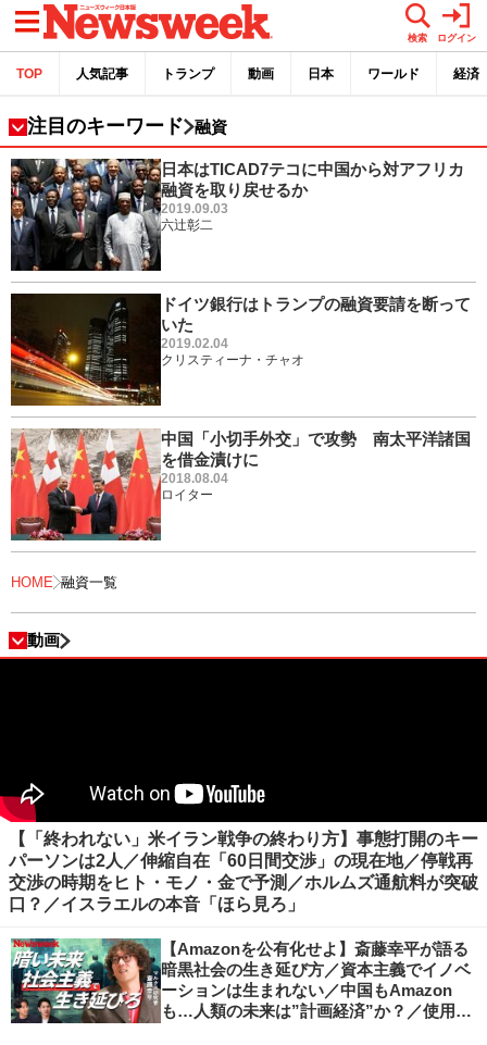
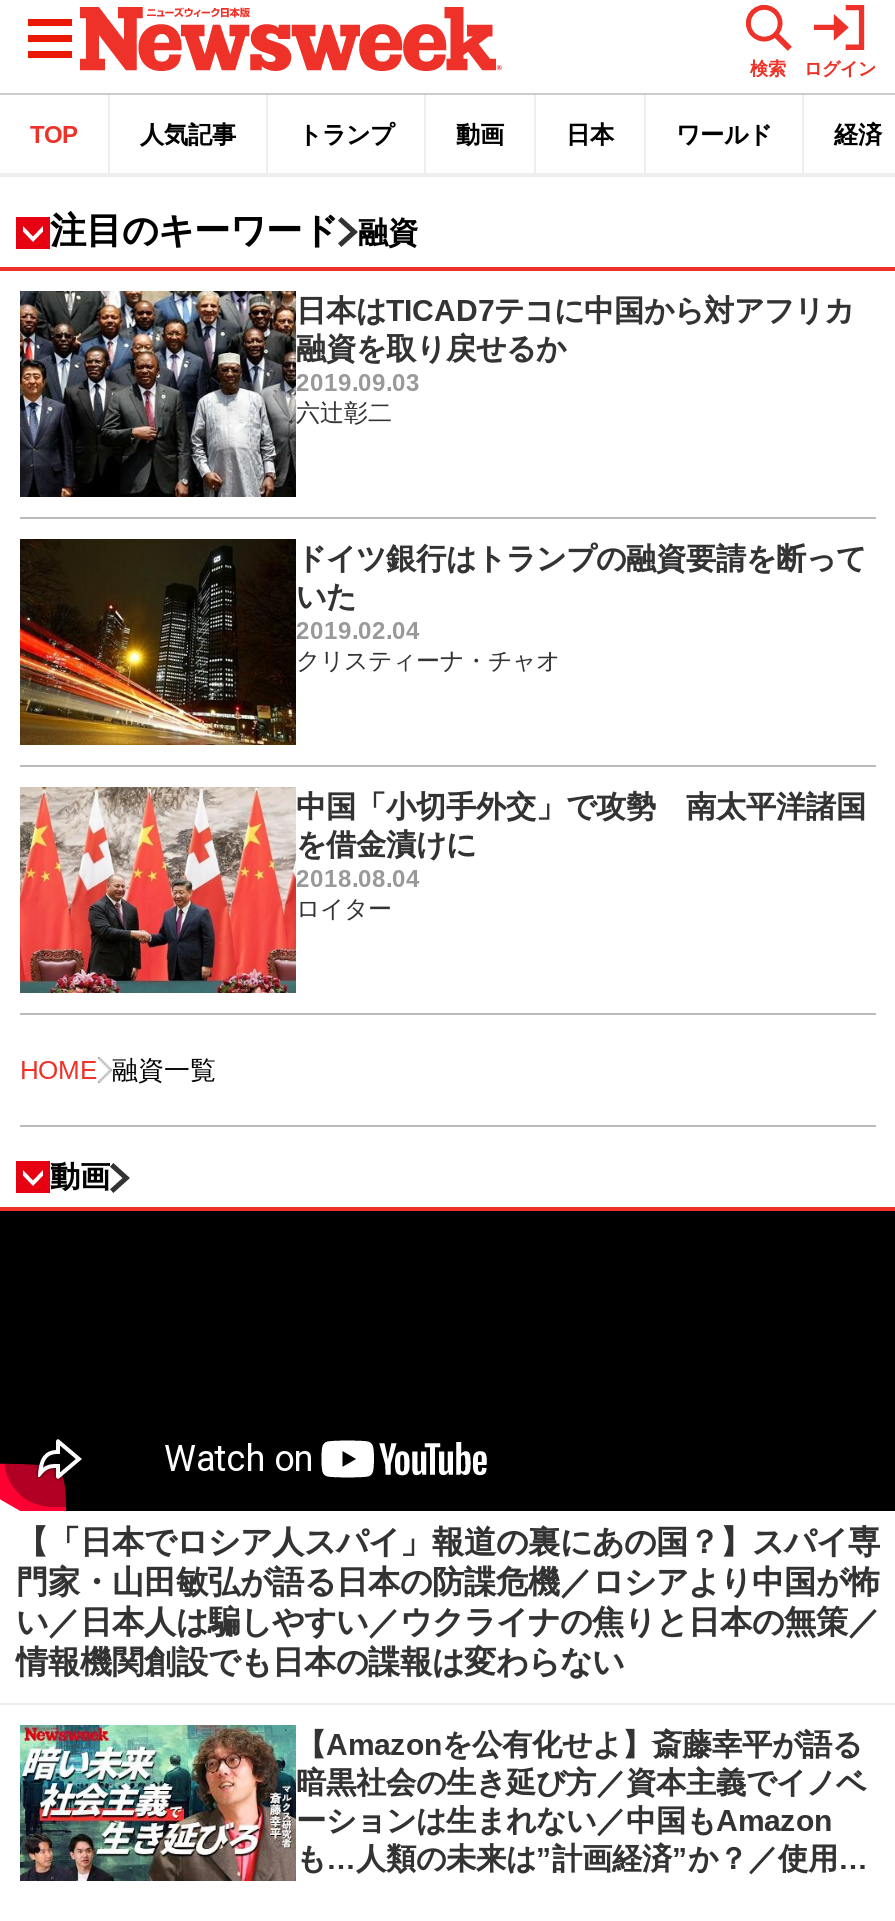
[9,830,478,913] 【「終われない」米イラン戦争の終わり方】事態打開のキー | パーソンは2人／伸縮自在「60日間交渉」の現在地／停戦再 | 交渉の時期をヒト・モノ・金で予測／ホルムズ通航料が突破 | 口？／イスラエルの本音「ほら見ろ」 -> [16,1525,880,1679] 【「日本でロシア人スパイ」報道の裏にあの国？】スパイ専 | 門家・山田敏弘が語る日本の防諜危機／ロシアより中国が怖 | い／日本人は騙しやすい／ウクライナの焦りと日本の無策／ | 情報機関創設でも日本の諜報は変わらない

